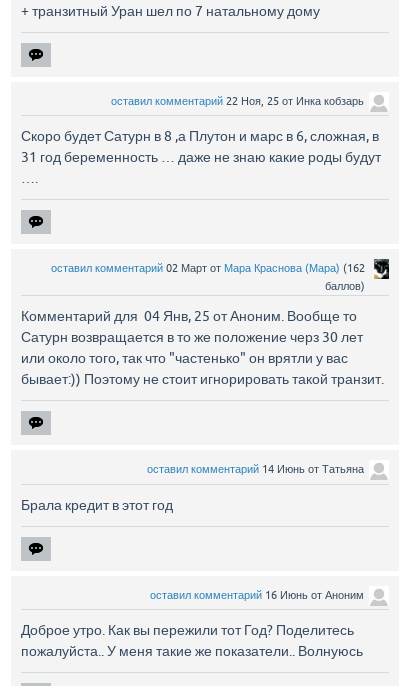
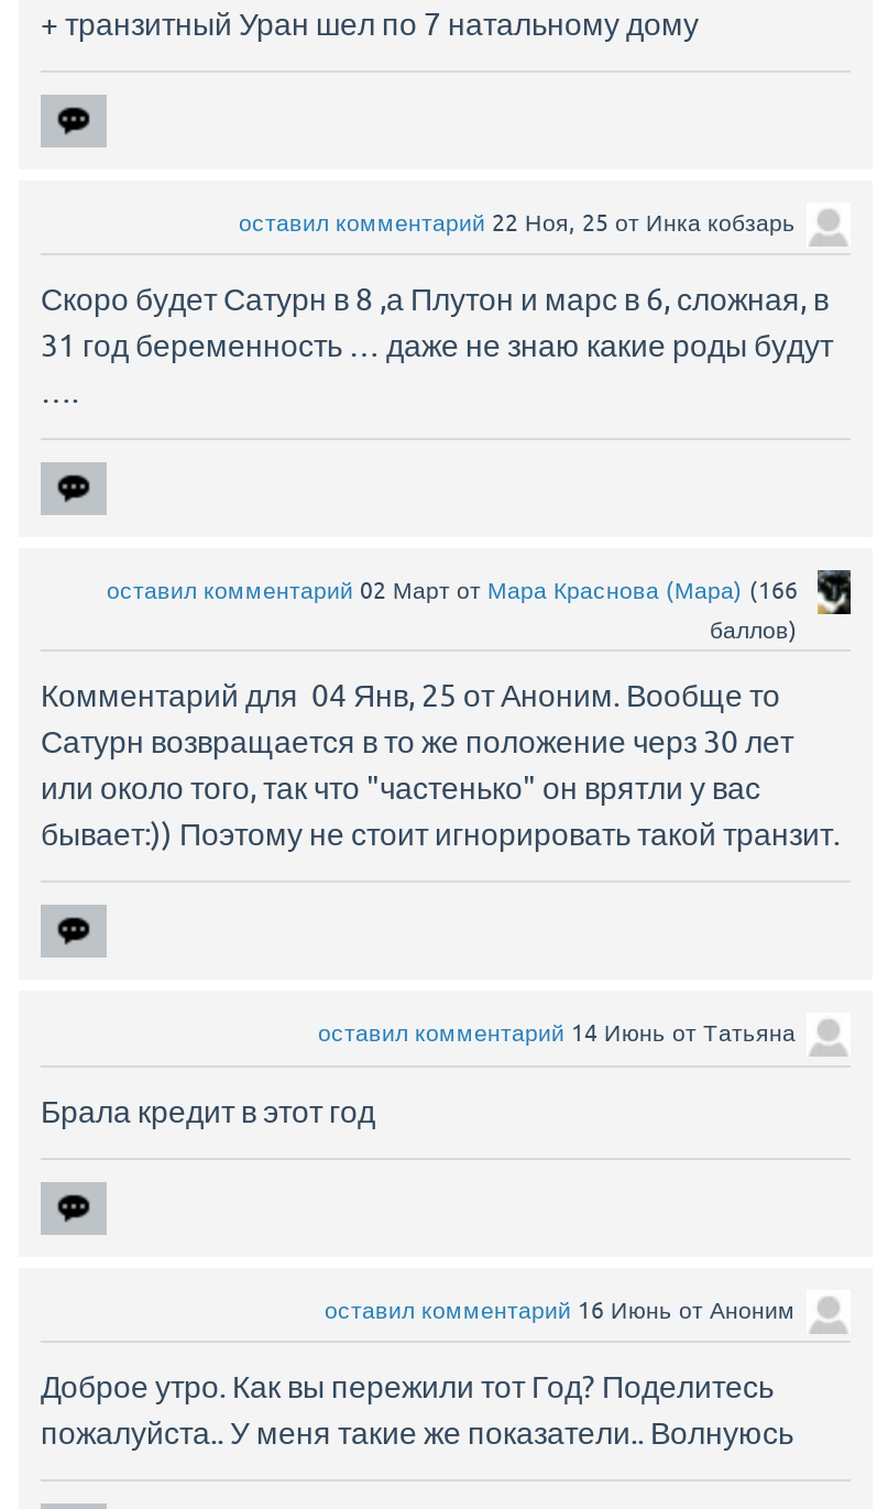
[51,262,365,274] оставил комментарий 02 Март от Мара Краснова (Мара) (162 -> [107,578,798,604] оставил комментарий 02 Март от Мара Краснова (Мара) (166

